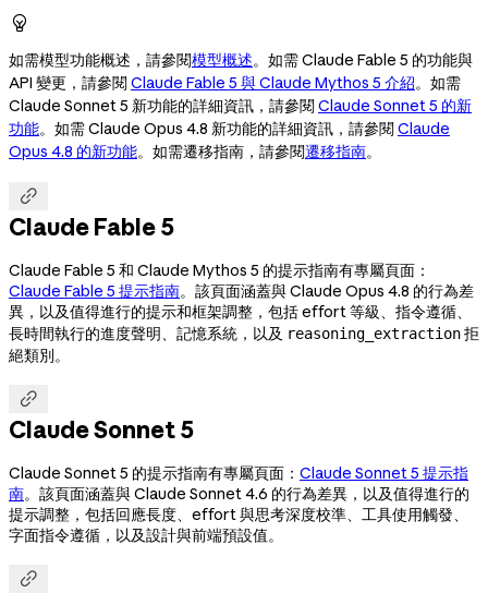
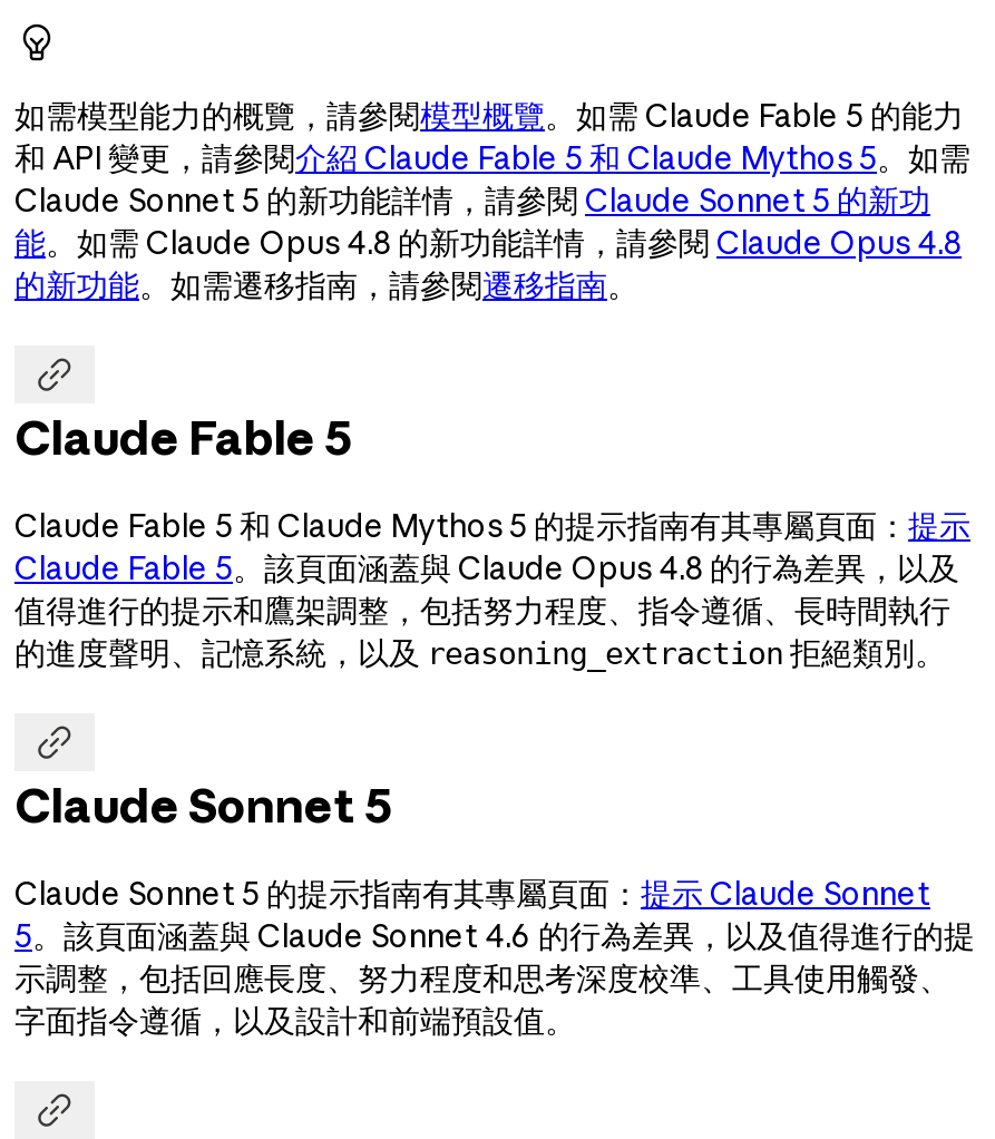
[9,50,473,161] 如需模型功能概述，請參閱模型概述。如需 Claude Fable 5 的功能與 | API 變更，請參閱Claude Fable 5 與 Claude Mythos 5 介紹。如需 | Claude Sonnet 5 新功能的詳細資訊，請參閱Claude Sonnet 5 的新 | 功能。如需 Claude Opus 4.8 新功能的詳細資訊，請參閱Claude | Opus 4.8 的新功能。如需遷移指南，請參閱遷移指南。 -> [14,95,970,305] 如需模型能力的概覽，請參閱模型概覽。如需 Claude Fable 5 的能力 | 和 API 變更，請參閱介紹 Claude Fable 5 和 Claude Mythos 5。如需 | Claude Sonnet 5 的新功能詳情，請參閱Claude Sonnet 5 的新功 | 能。如需 Claude Opus 4.8 的新功能詳情，請參閱Claude Opus 4.8 | 的新功能。如需遷移指南，請參閱遷移指南。
[9,260,479,365] Claude Fable 5 和 Claude Mythos 5 的提示指南有專屬頁面： | Claude Fable 5 提示指南。該頁面涵蓋與 Claude Opus 4.8 的行為差 | 異，以及值得進行的提示和框架調整，包括 effort 等級、指令遵循、 | 長時間執行的進度聲明、記憶系統，以及reasoning_extraction拒 | 絕類別。 -> [14,505,970,672] Claude Fable 5 和 Claude Mythos 5 的提示指南有其專屬頁面：提示 | Claude Fable 5。該頁面涵蓋與 Claude Opus 4.8 的行為差異，以及 | 值得進行的提示和鷹架調整，包括努力程度、指令遵循、長時間執行 | 的進度聲明、記憶系統，以及reasoning_extraction拒絕類別。
[9,463,469,544] Claude Sonnet 5 的提示指南有專屬頁面：Claude Sonnet 5 提示指 | 南。該頁面涵蓋與 Claude Sonnet 4.6 的行為差異，以及值得進行的 | 提示調整，包括回應長度、effort 與思考深度校準、工具使用觸發、 | 字面指令遵循，以及設計與前端預設值。 -> [14,873,975,1040] Claude Sonnet 5 的提示指南有其專屬頁面：提示 Claude Sonnet | 5。該頁面涵蓋與 Claude Sonnet 4.6 的行為差異，以及值得進行的提 | 示調整，包括回應長度、努力程度和思考深度校準、工具使用觸發、 | 字面指令遵循，以及設計和前端預設值。

